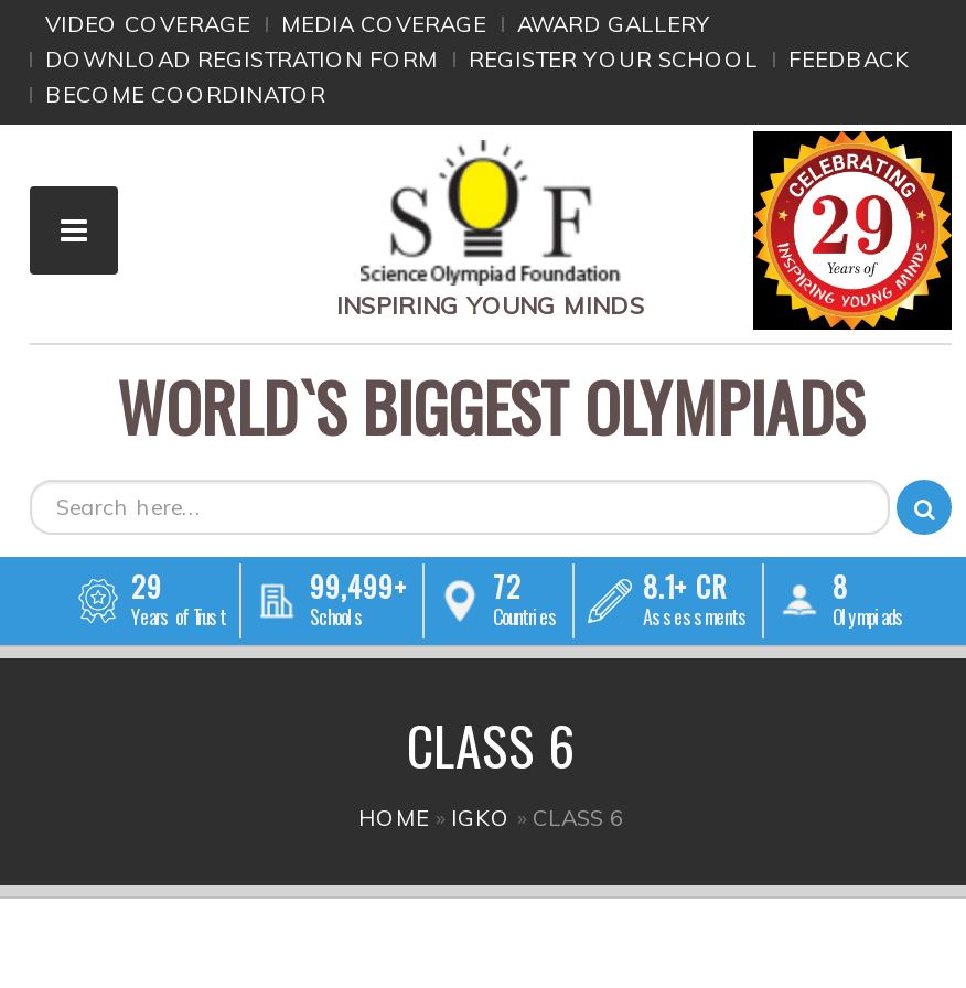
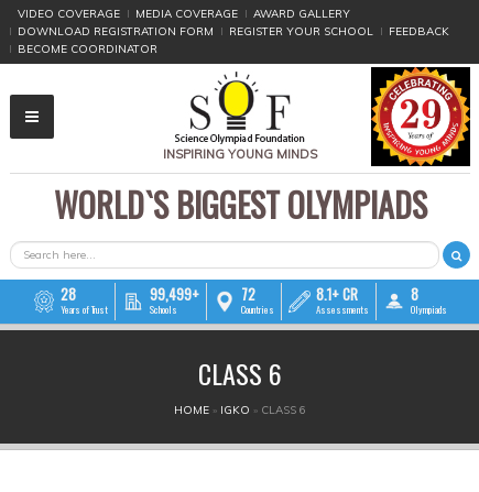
[131,563,162,608] 29 -> [61,283,76,305] 28

